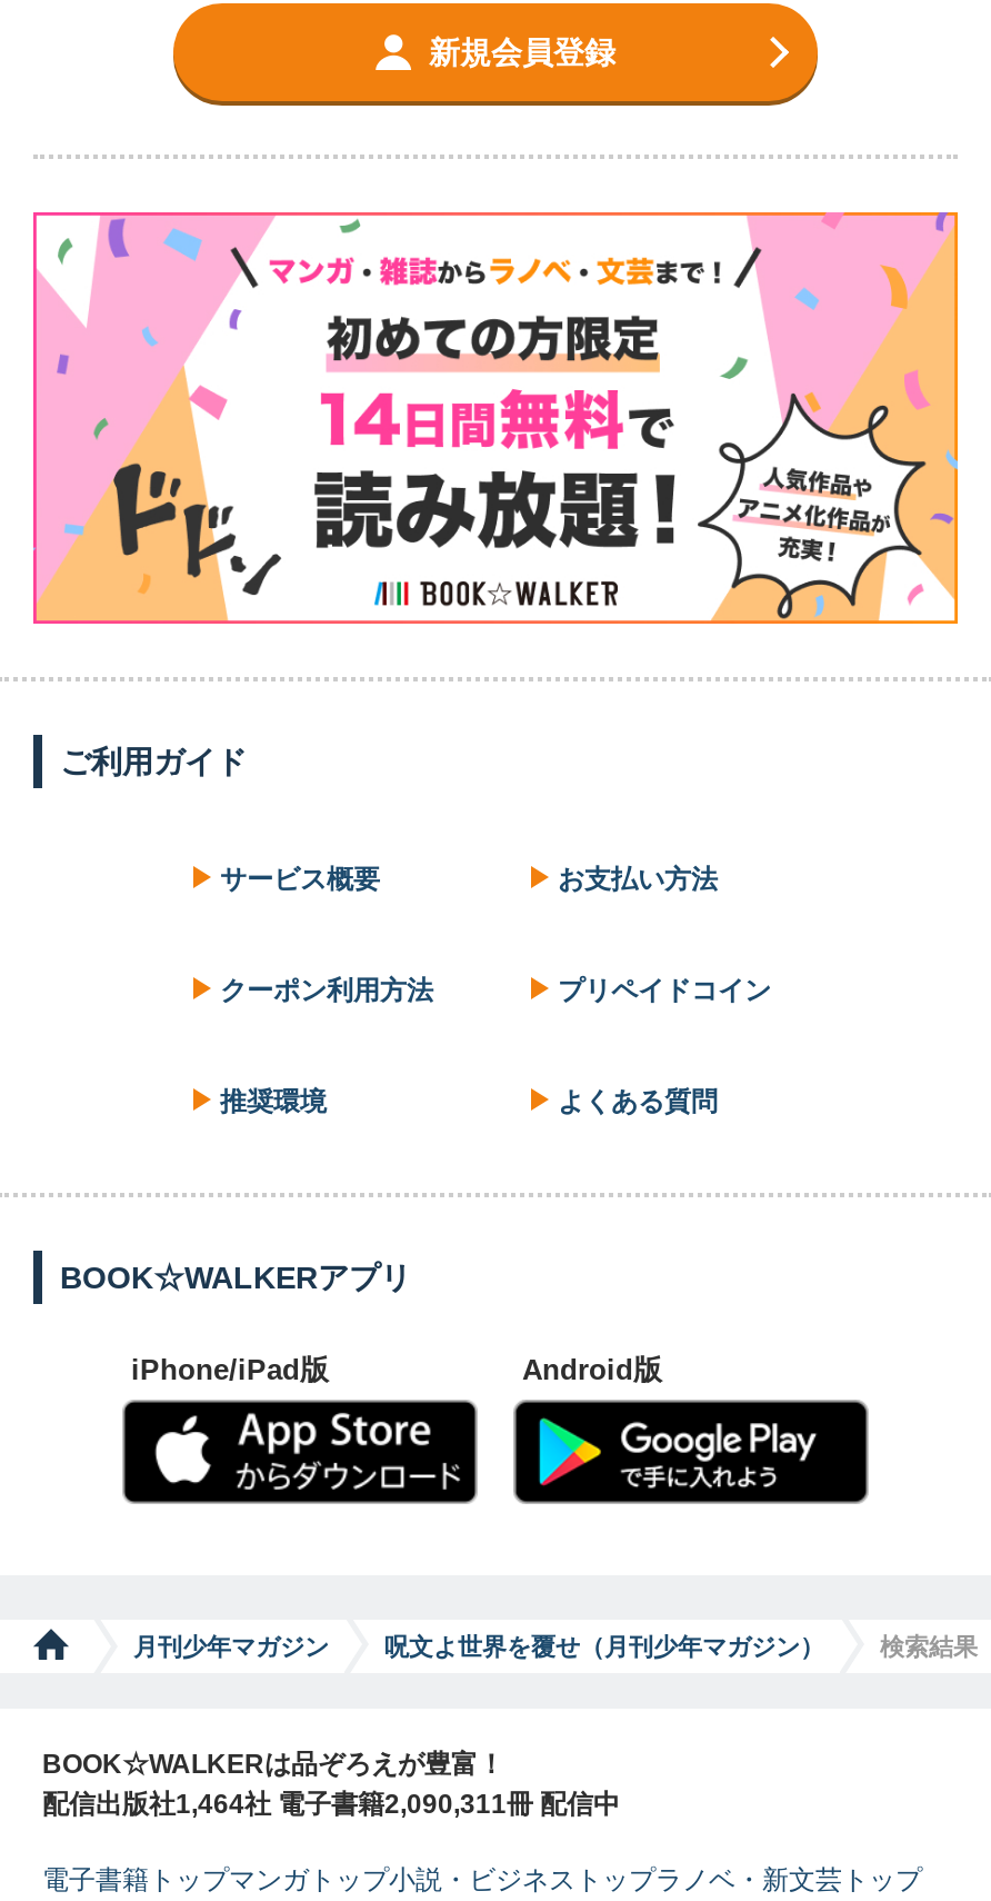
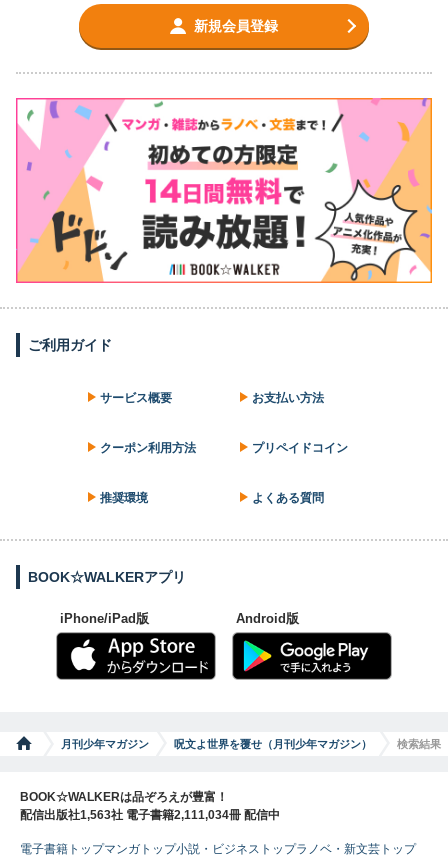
[42,1789,620,1820] 配信出版社1,464社 電子書籍2,090,311冊 配信中 -> [20,807,280,821] 配信出版社1,563社 電子書籍2,111,034冊 配信中

